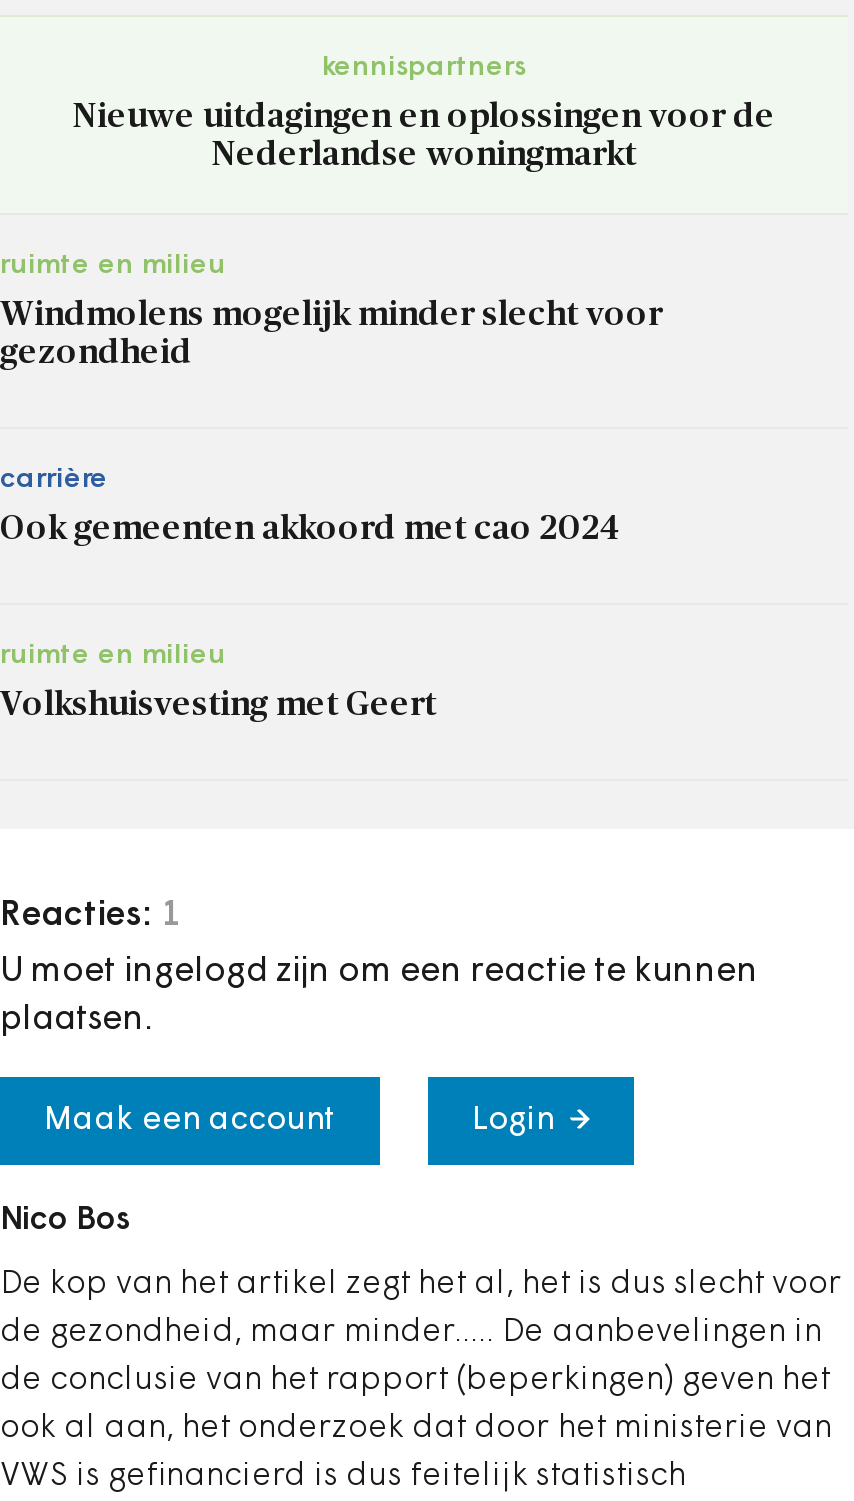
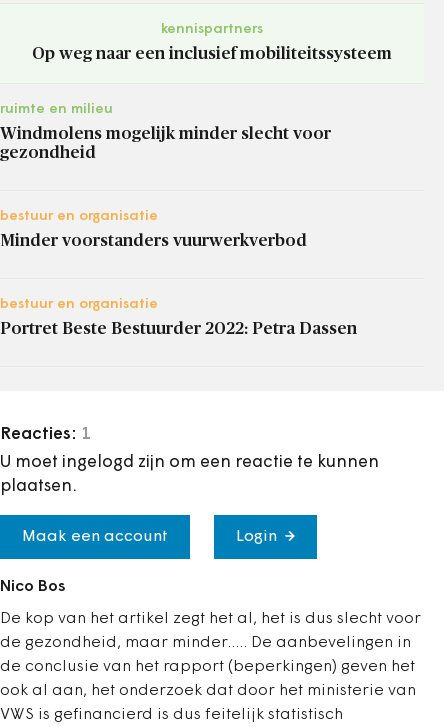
[73,98,775,170] Nieuwe uitdagingen en oplossingen voor de | Nederlandse woningmarkt -> [32,44,392,61] Op weg naar een inclusief mobiliteitssysteem
[0,464,108,494] carrière -> [0,208,158,223] bestuur en organisatie
[0,510,622,544] Ook gemeenten akkoord met cao 2024 -> [0,231,307,248] Minder voorstanders vuurwerkverbod
[0,640,226,670] ruimte en milieu -> [0,296,158,311] bestuur en organisatie
[0,686,436,720] Volkshuisvesting met Geert -> [0,319,357,336] Portret Beste Bestuurder 2022: Petra Dassen

